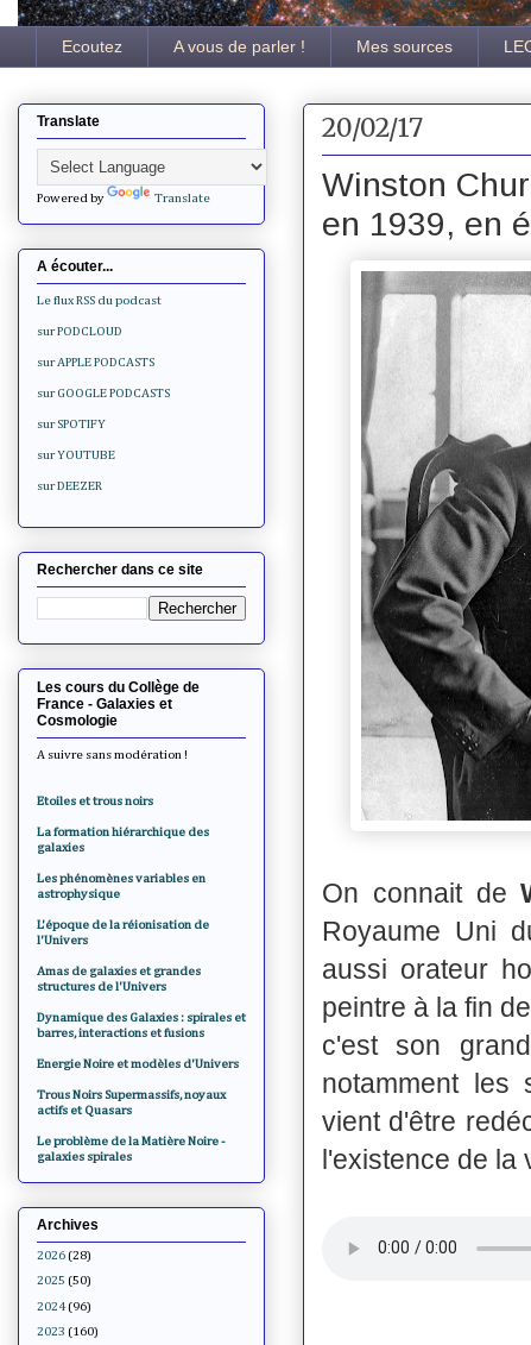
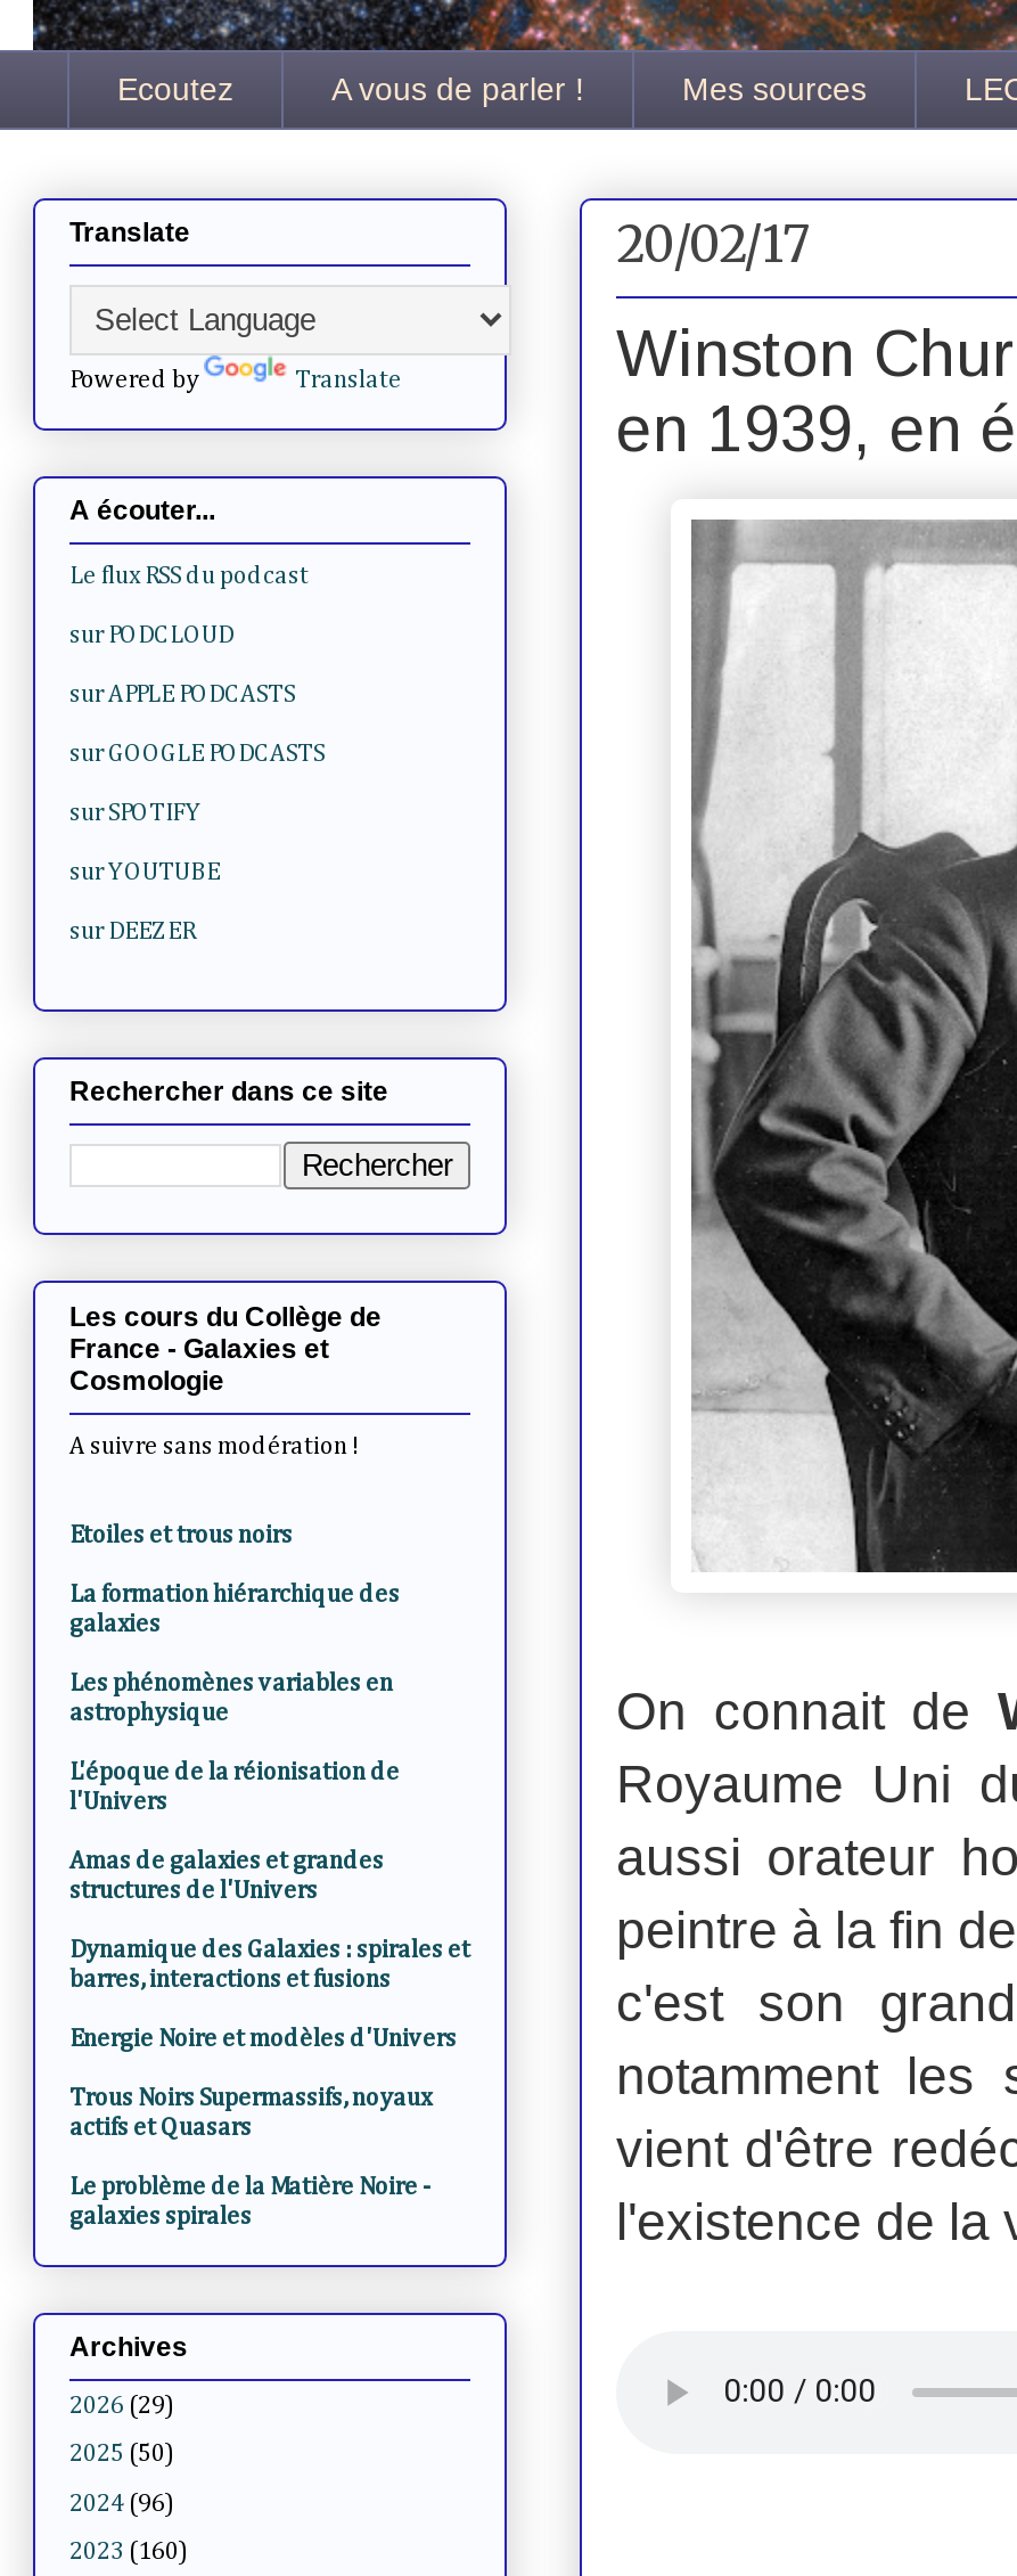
[37,1249,91,1262] 2026 (28) -> [69,2393,174,2418] 2026 (29)

